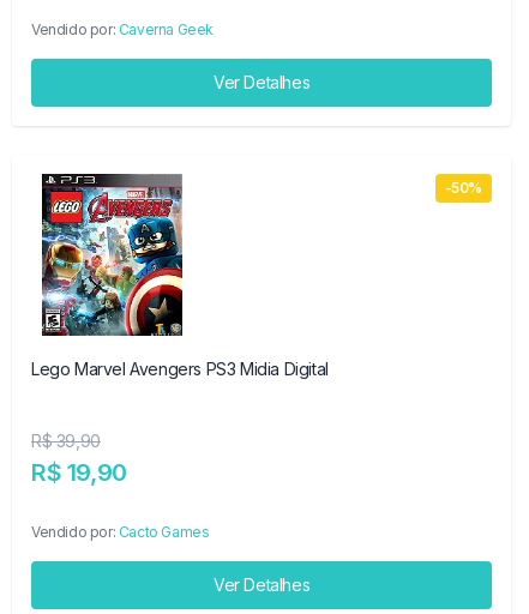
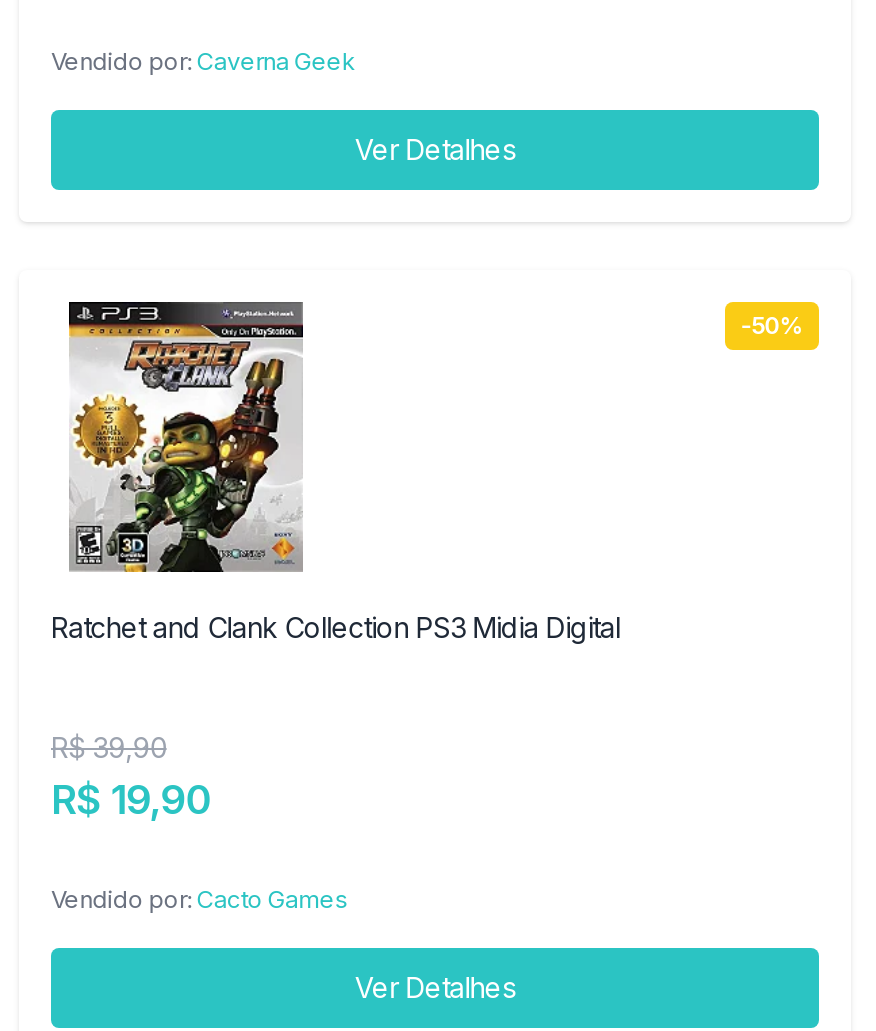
[31,174,328,379] [image] | Lego Marvel Avengers PS3 Midia Digital -> [51,304,620,644] [image] | Ratchet and Clank Collection PS3 Midia Digital

